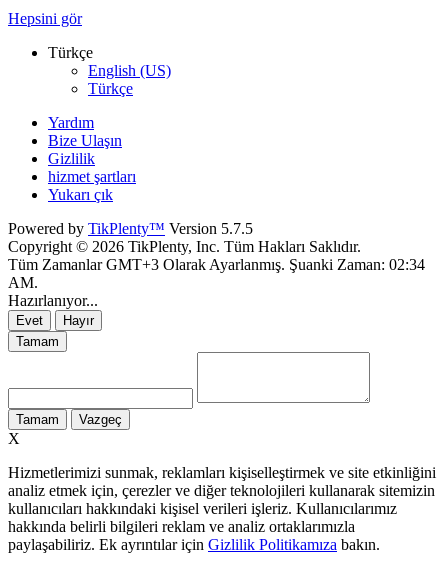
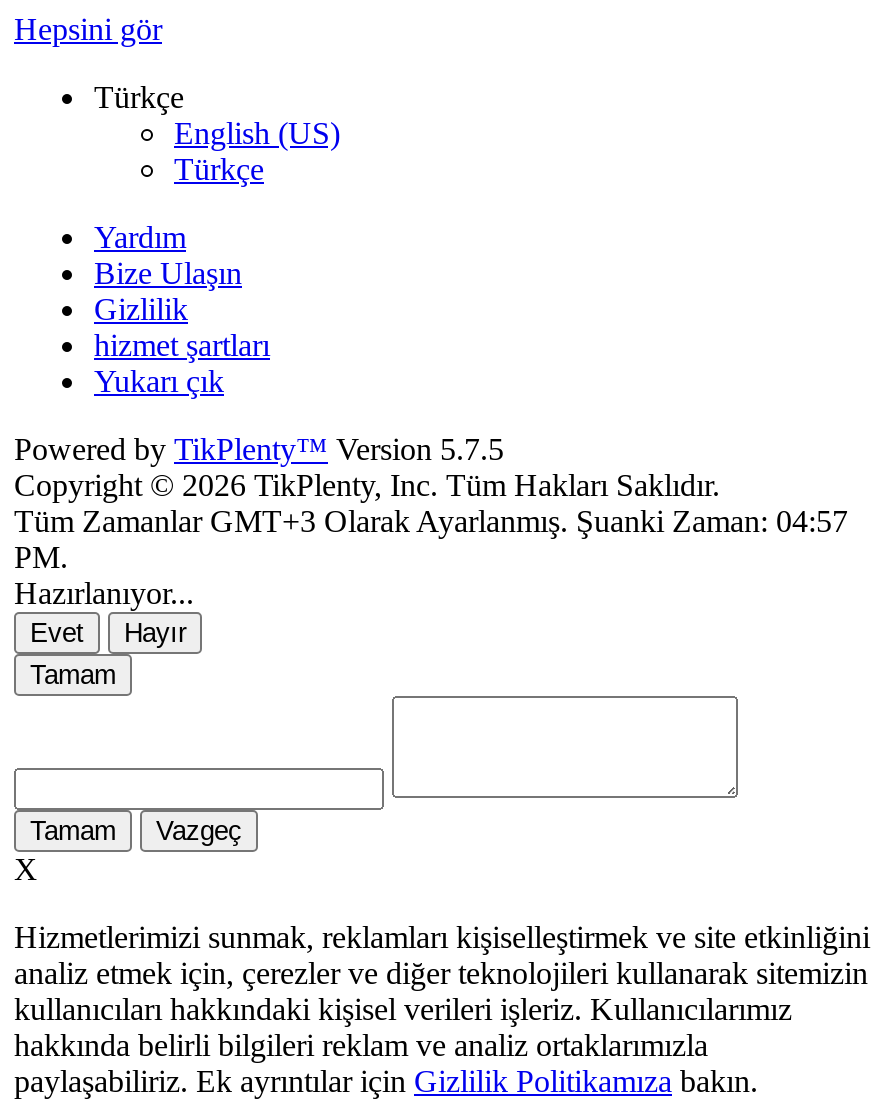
[8,256,425,291] Tüm Zamanlar GMT+3 Olarak Ayarlanmış. Şuanki Zaman: 02:34 | AM. -> [14,504,848,574] Tüm Zamanlar GMT+3 Olarak Ayarlanmış. Şuanki Zaman: 04:57 | PM.

